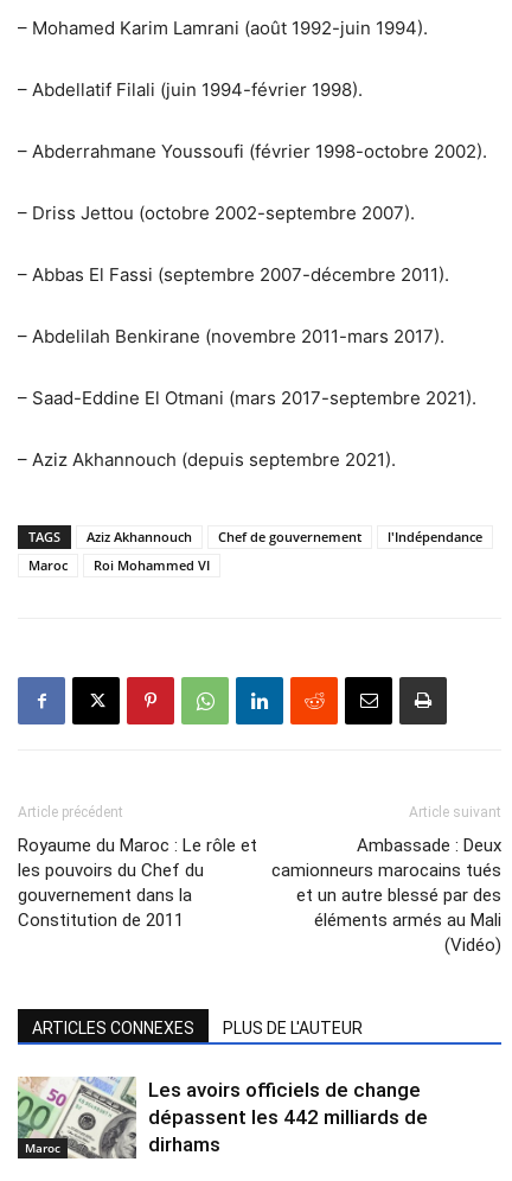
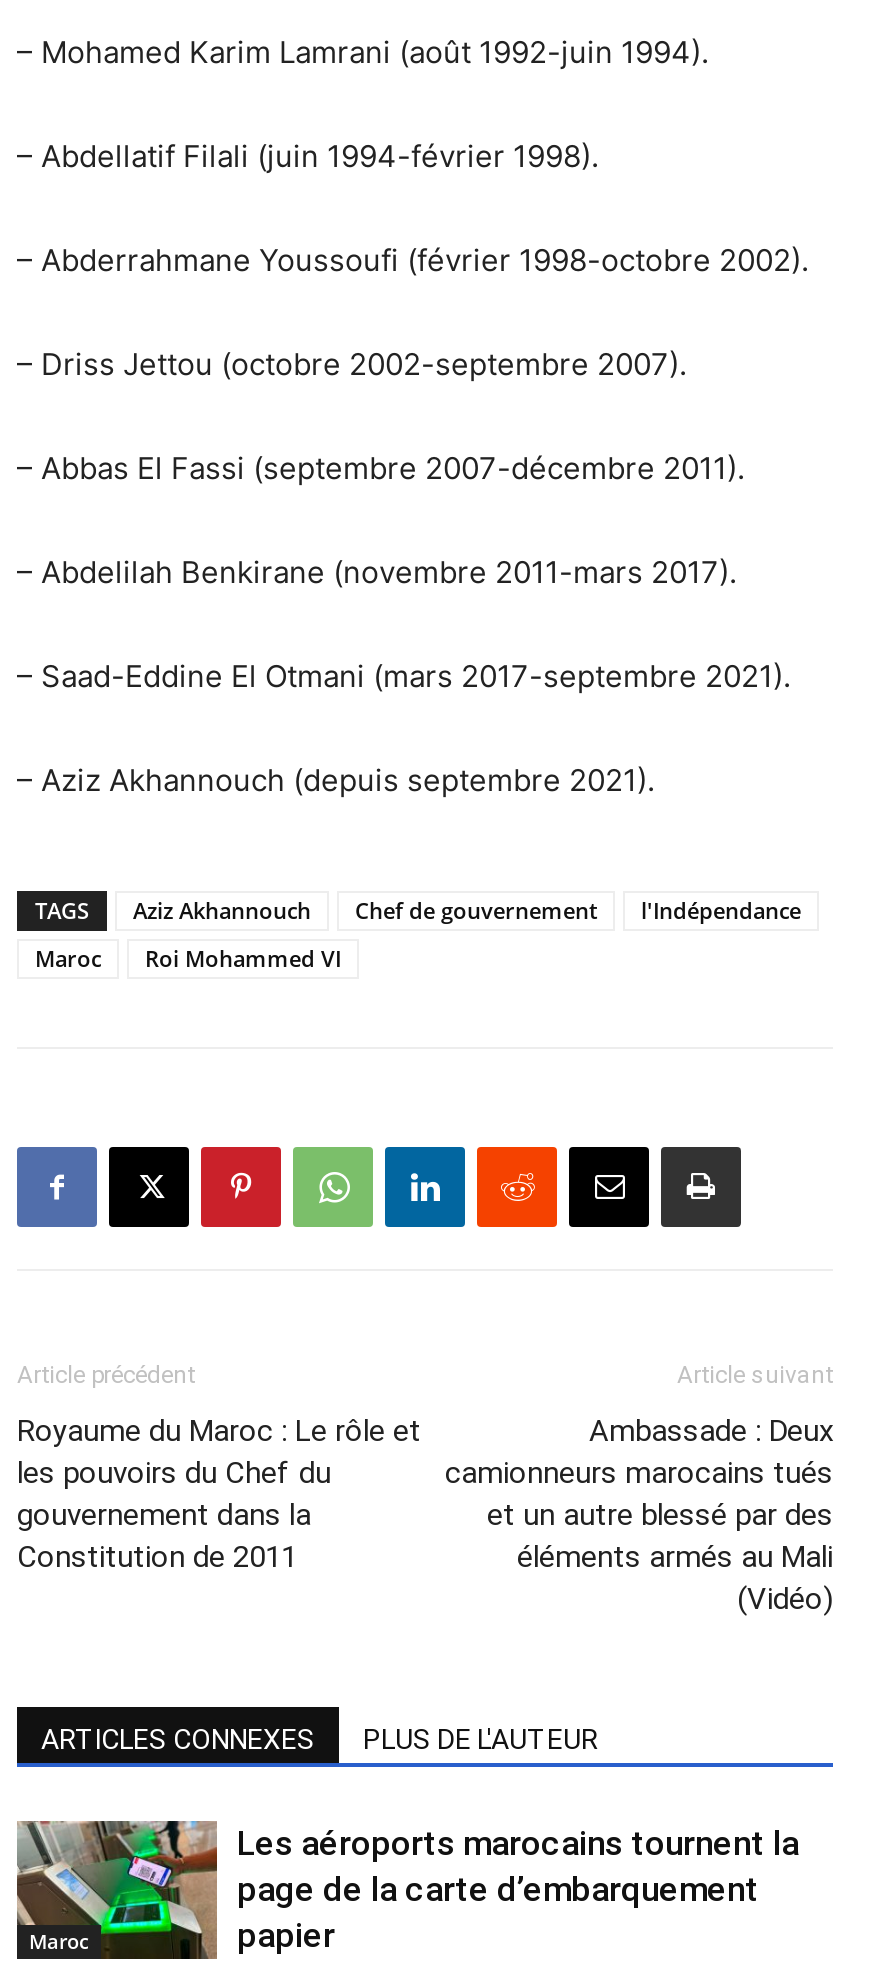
[18,1077,428,1160] [image] | Les avoirs officiels de change | dépassent les 442 milliards de | dirhams -> [17,1820,799,1962] [image] | Les aéroports marocains tournent la | page de la carte d’embarquement | papier

